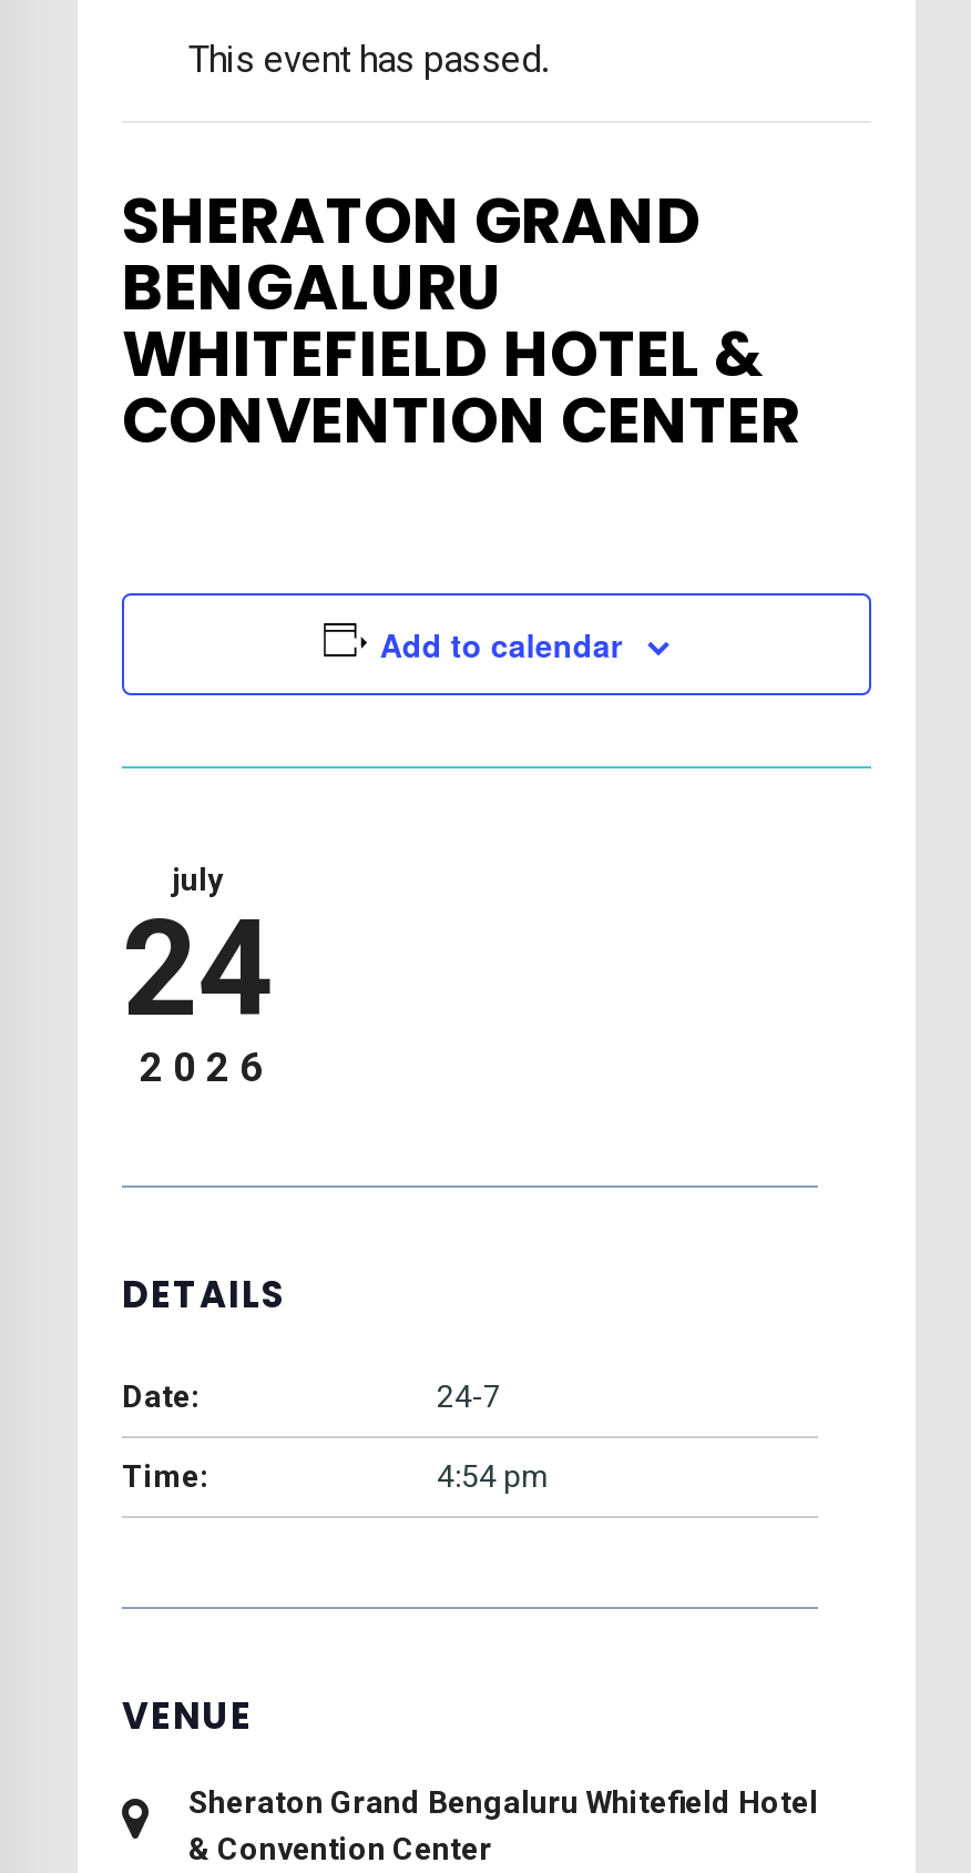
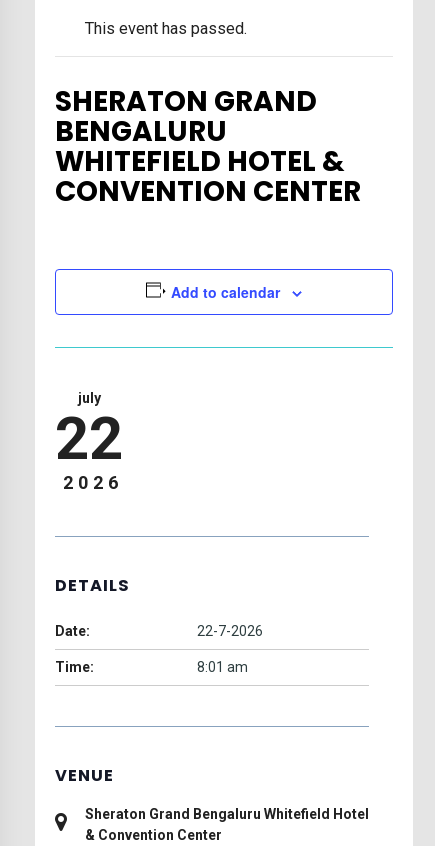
[122,890,273,1048] 24 -> [55,403,123,474] 22
[437,1378,501,1414] 24-7 -> [197,623,263,639] 22-7-2026
[437,1458,550,1494] 4:54 pm -> [197,659,248,675] 8:01 am

